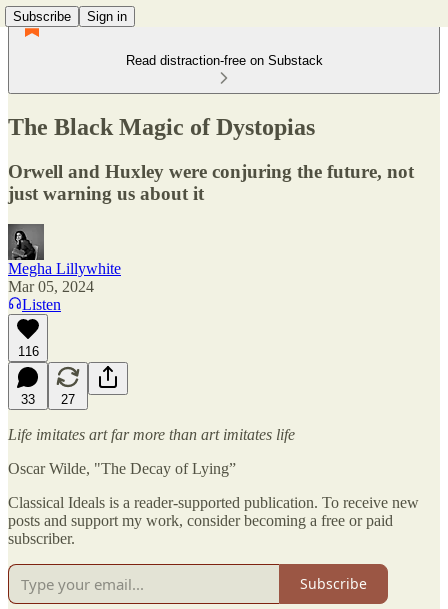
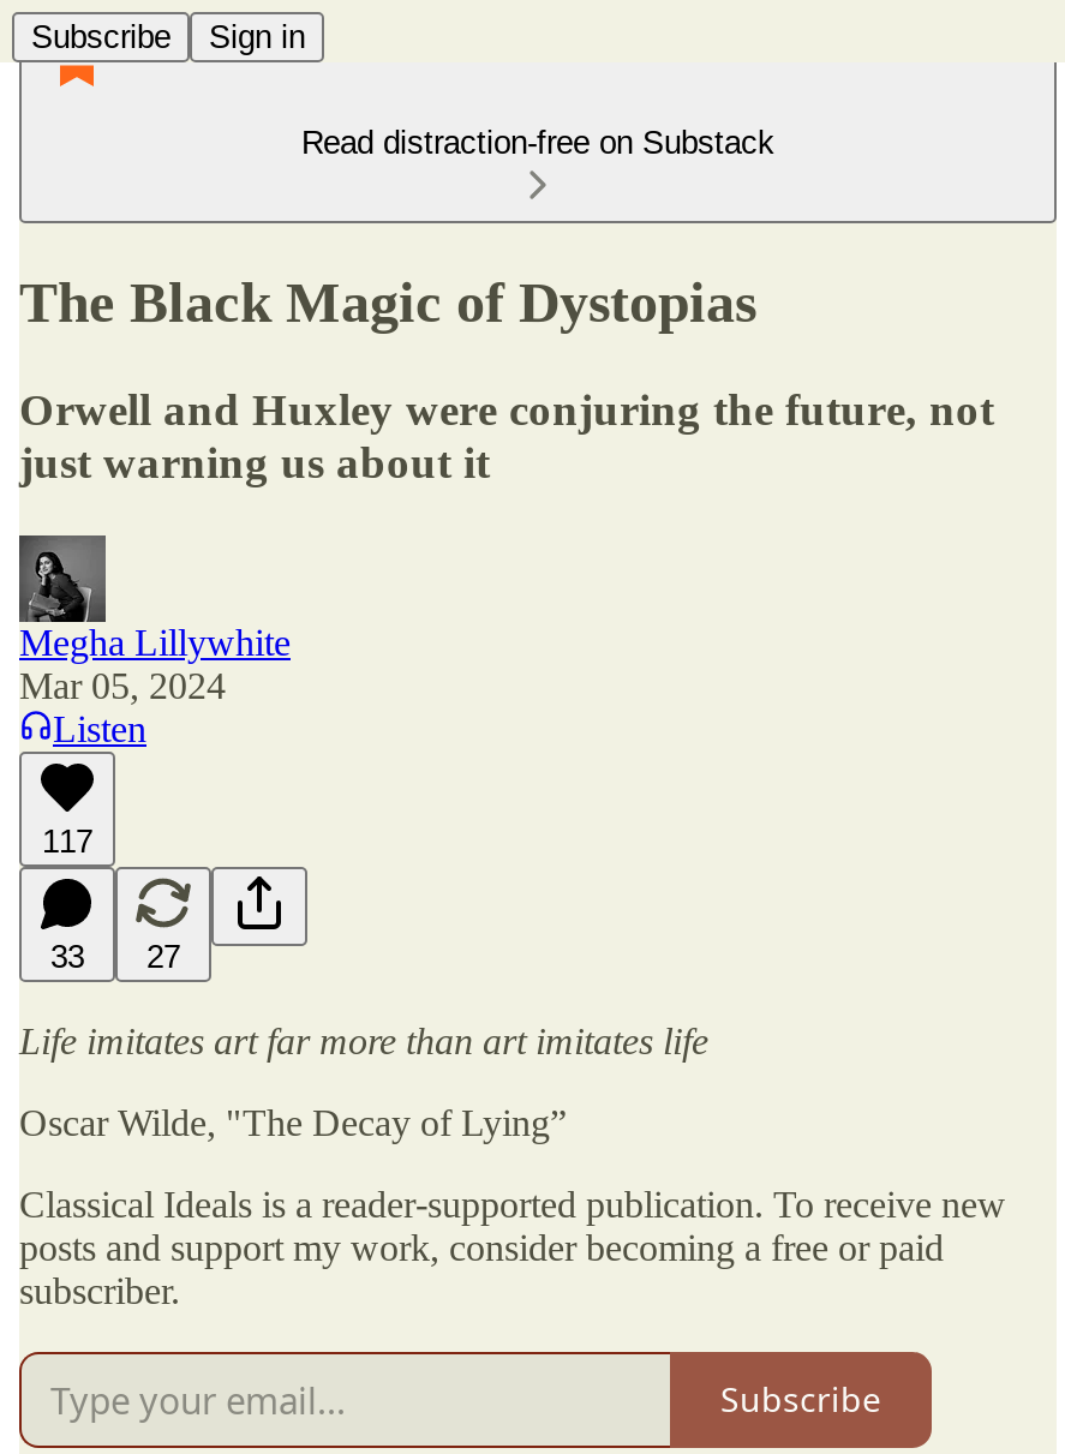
[17,343,38,358] 116 -> [42,822,92,858] 117

